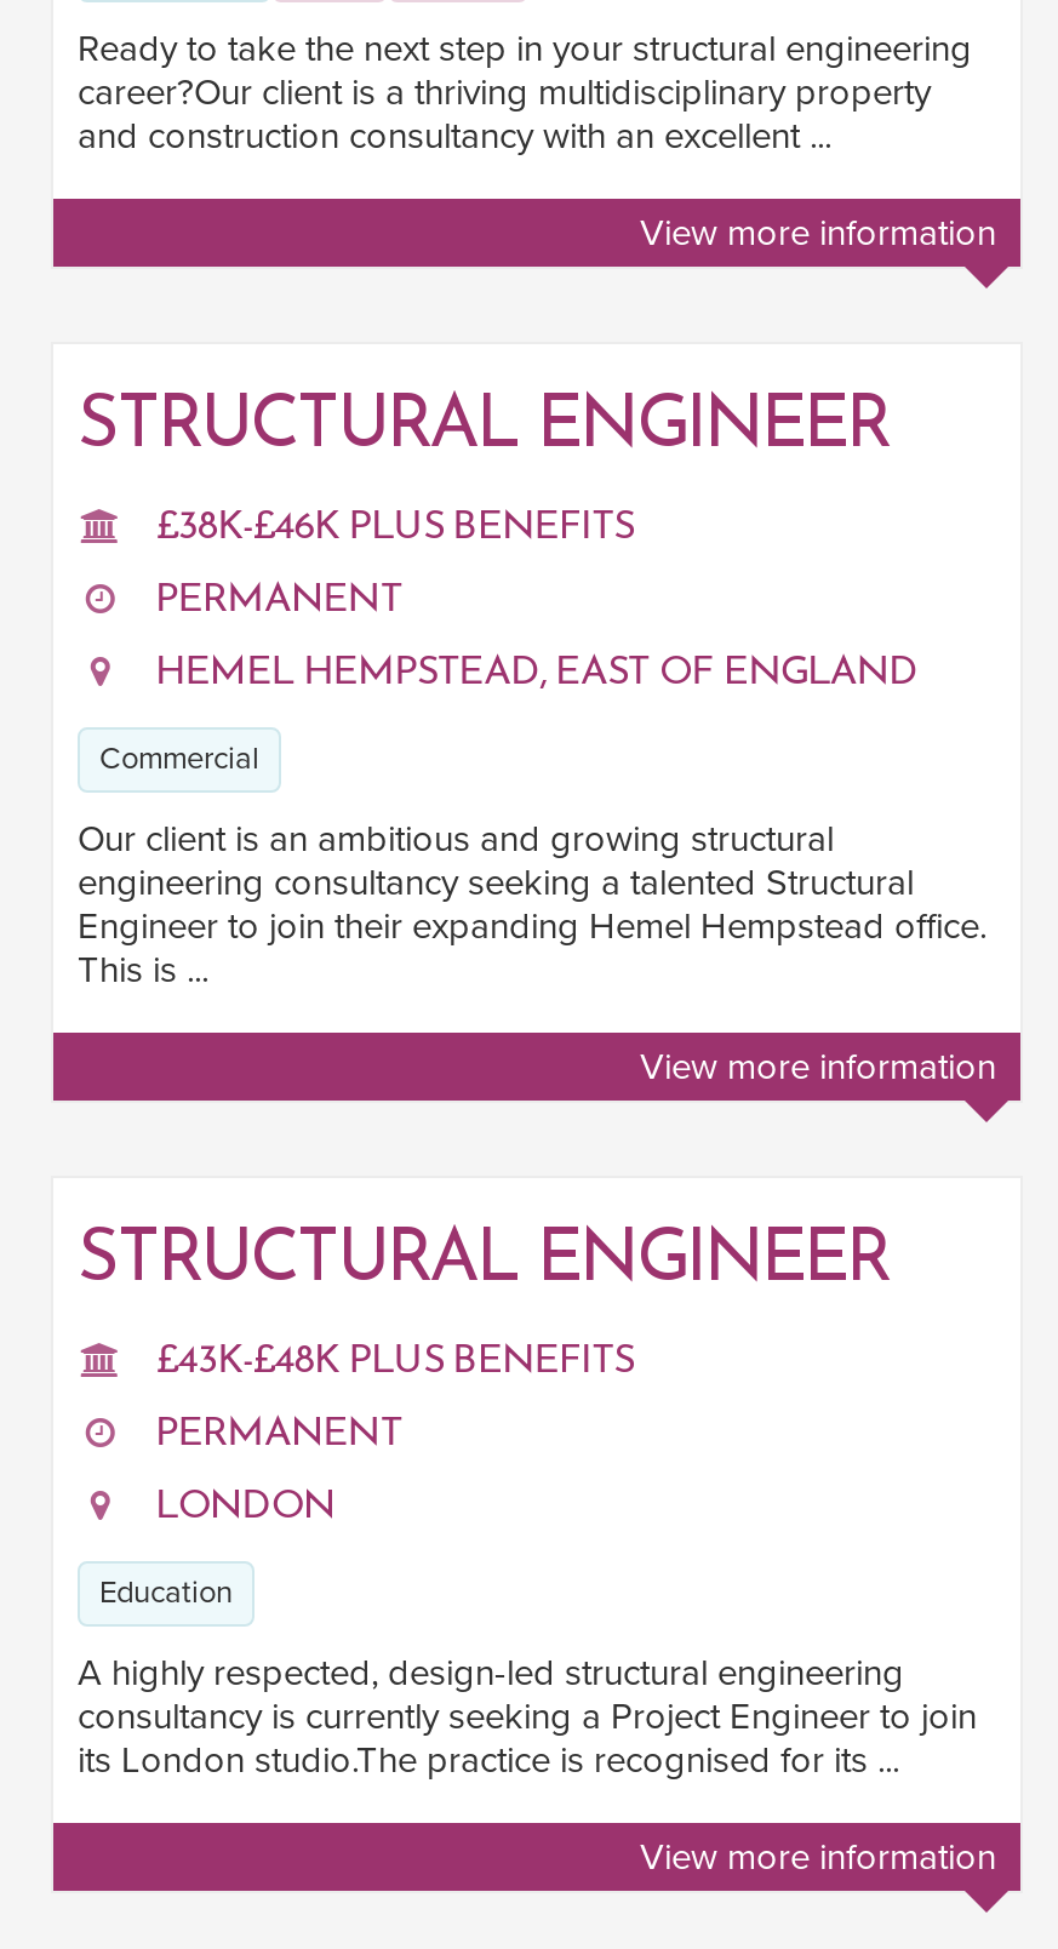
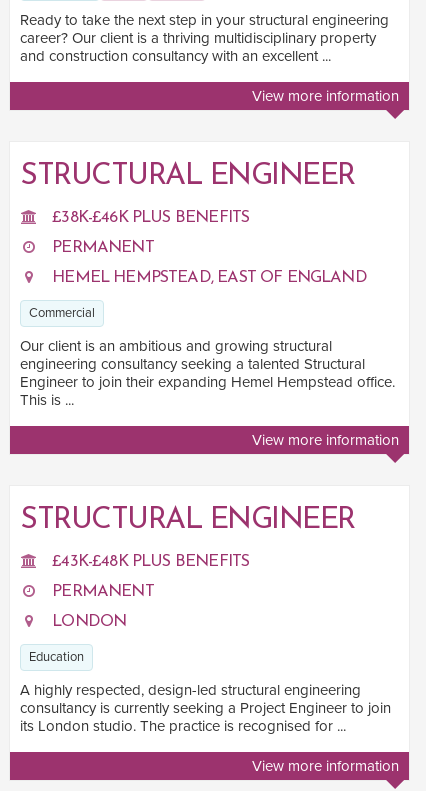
[78,70,931,113] career?Our client is a thriving multidisciplinary property -> [20,29,376,47] career? Our client is a thriving multidisciplinary property
[78,1738,899,1781] its London studio.The practice is recognised for its ... -> [20,717,346,735] its London studio. The practice is recognised for ...

